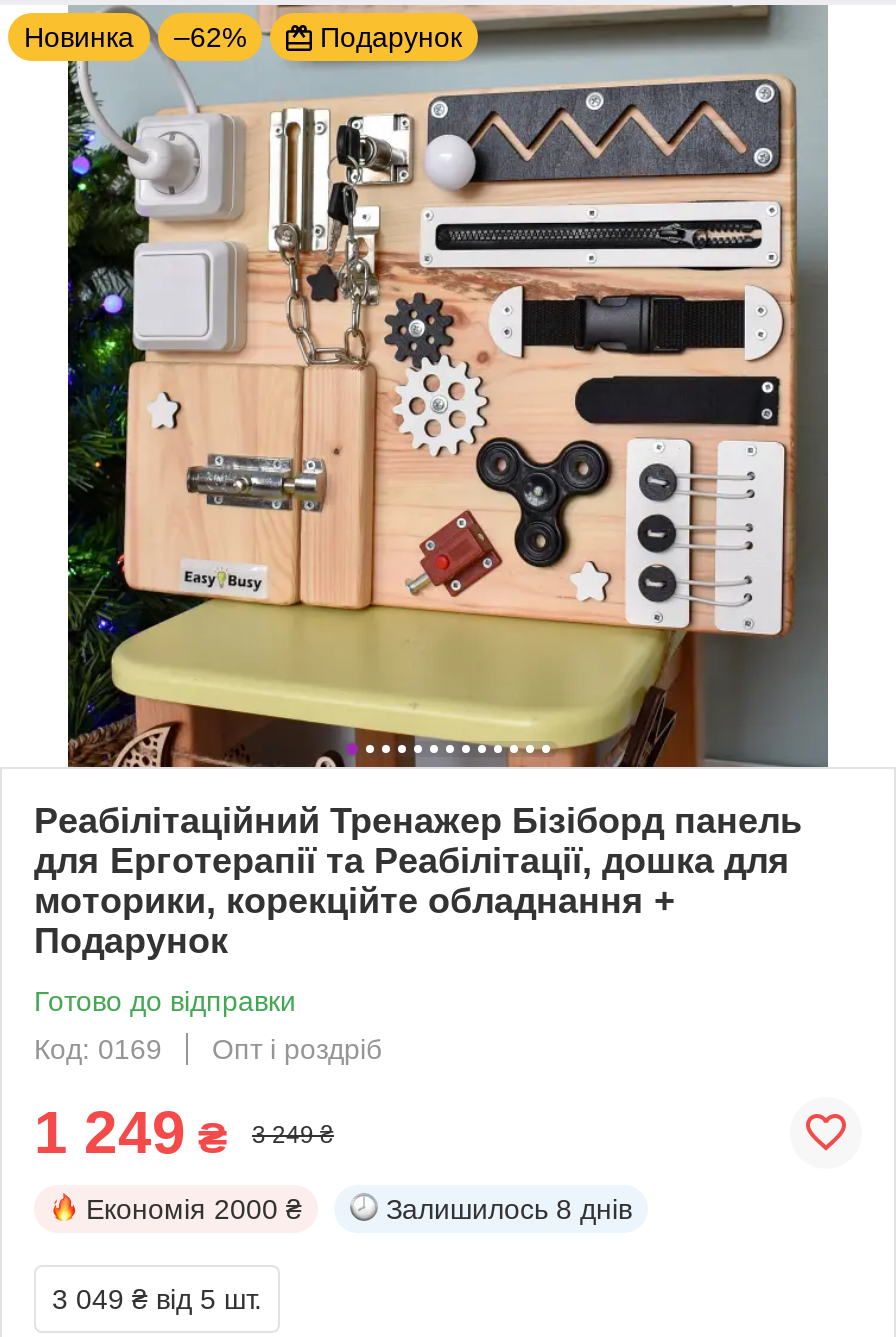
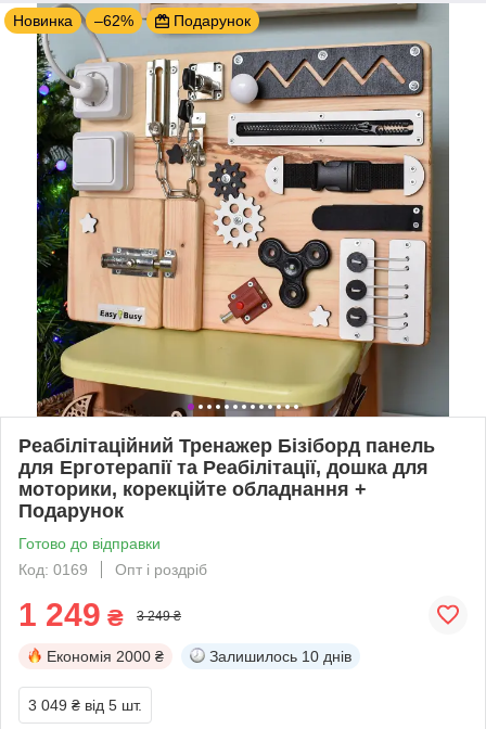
[386,1193,632,1225] Залишилось 8 днів -> [209,647,351,665] Залишилось 10 днів

